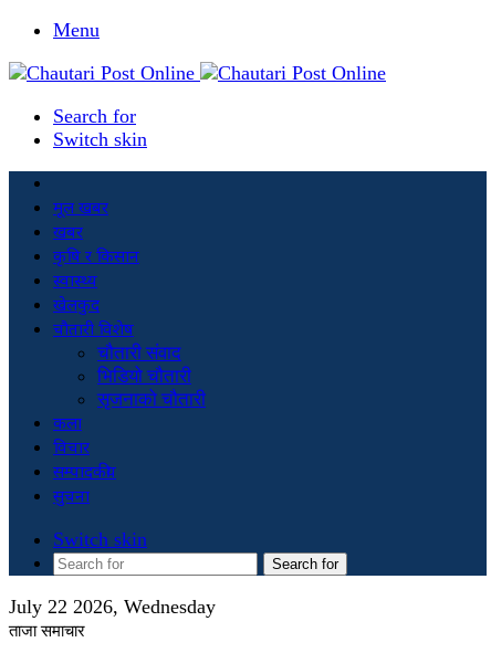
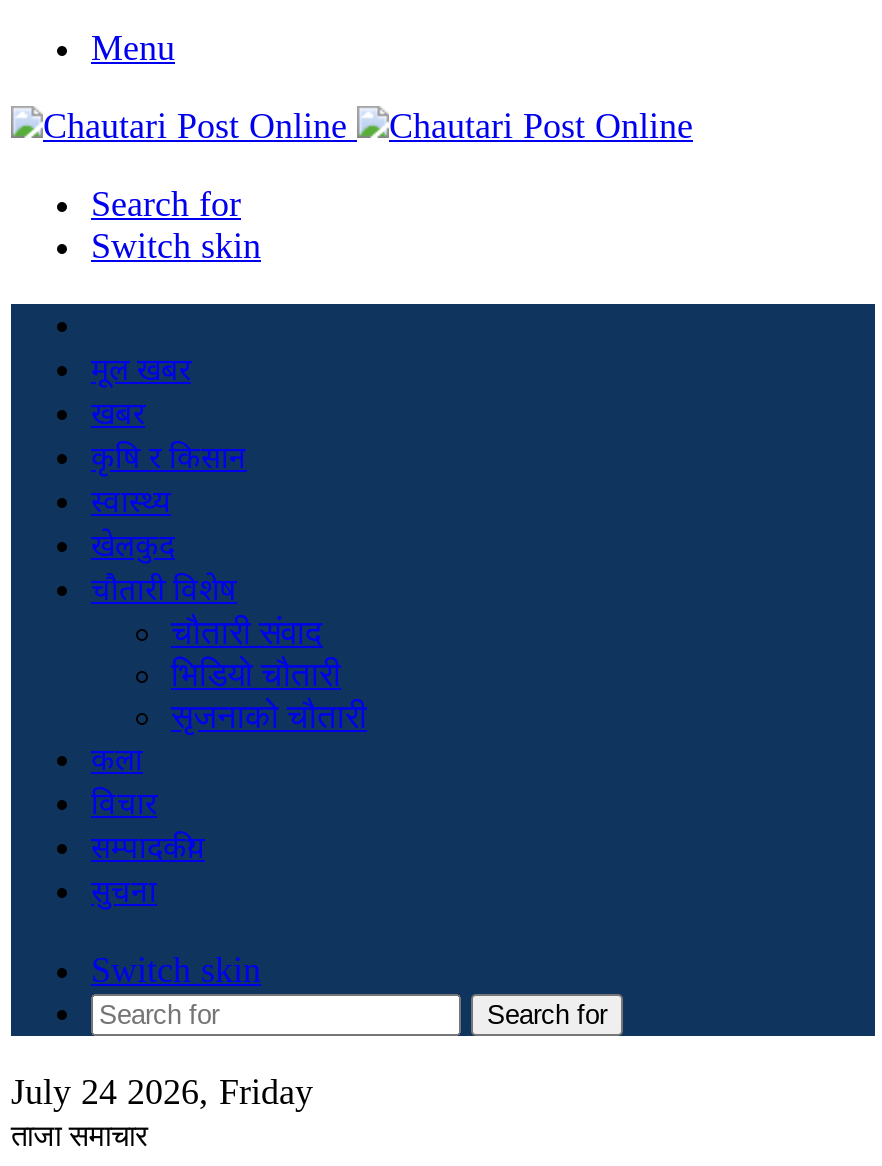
[9,596,216,618] July 22 2026, Wednesday -> [11,1072,313,1112] July 24 2026, Friday

